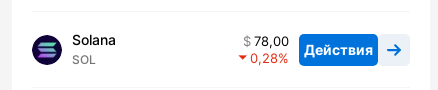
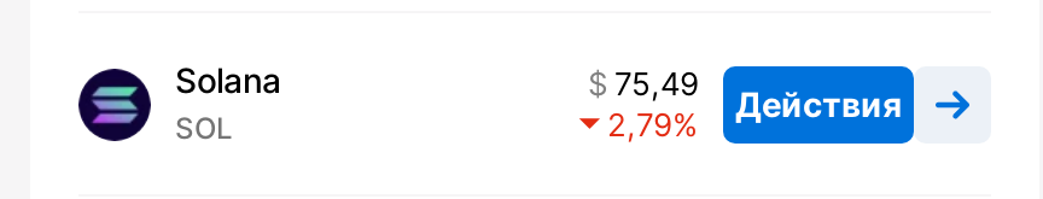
[254,33,373,58] 78,00 Действия -> [614,65,902,124] 75,49 Действия
[250,50,278,66] 0,28 -> [607,106,672,144] 2,79

